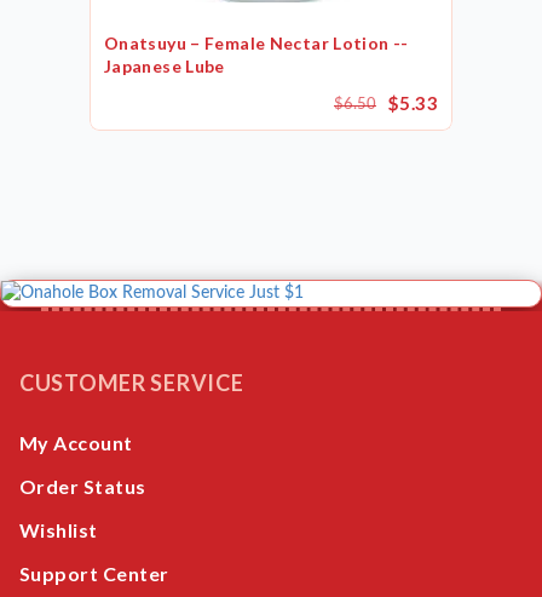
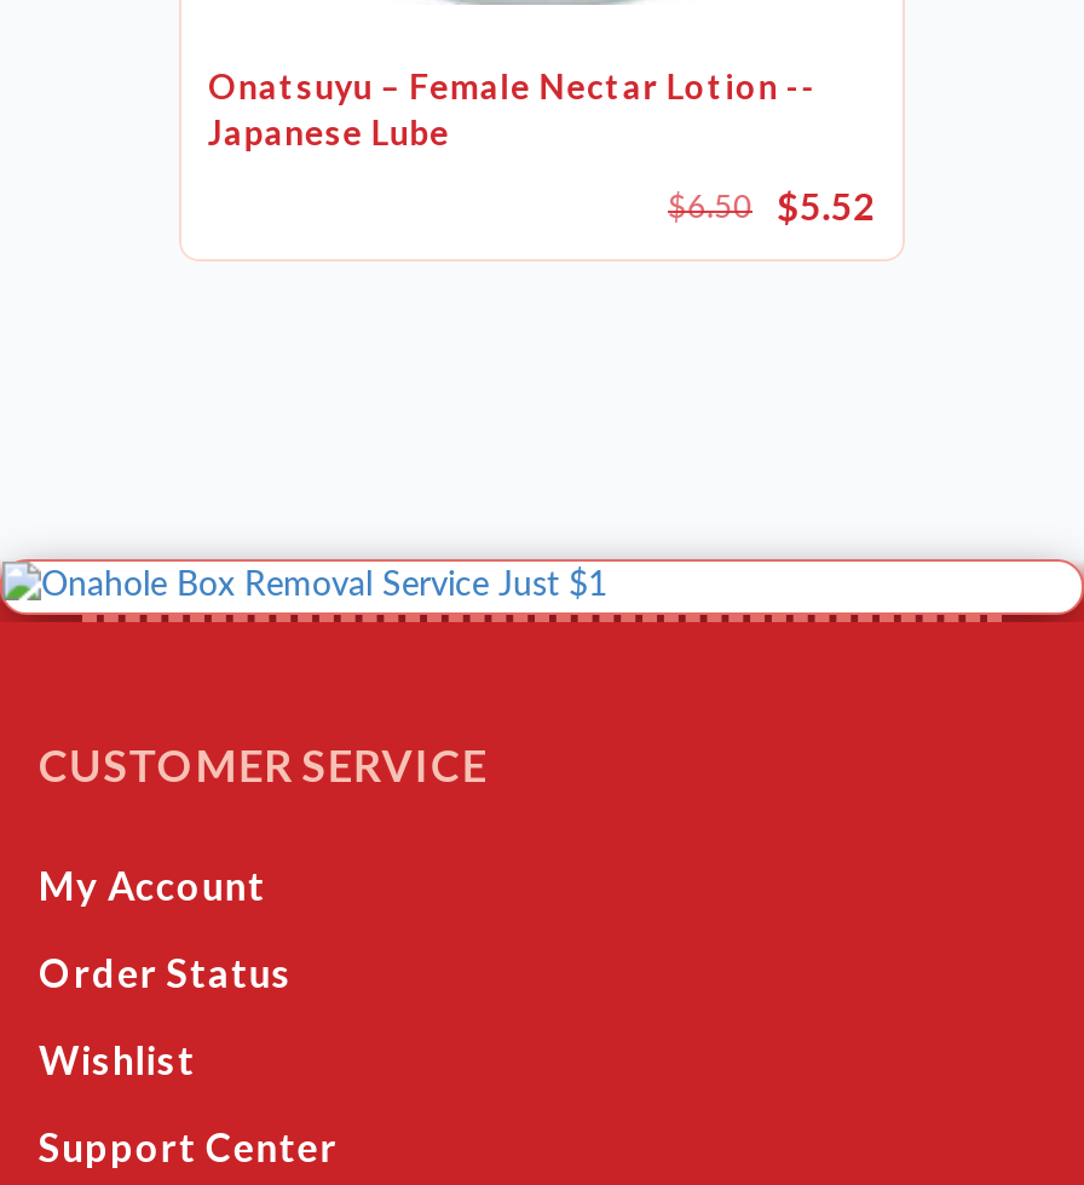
[334,92,438,114] $6.50 $5.33 -> [668,185,876,228] $6.50 $5.52

